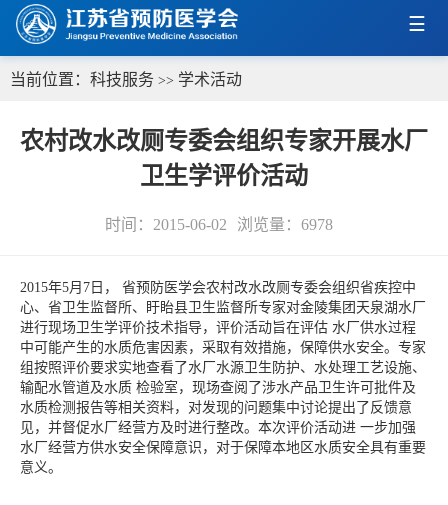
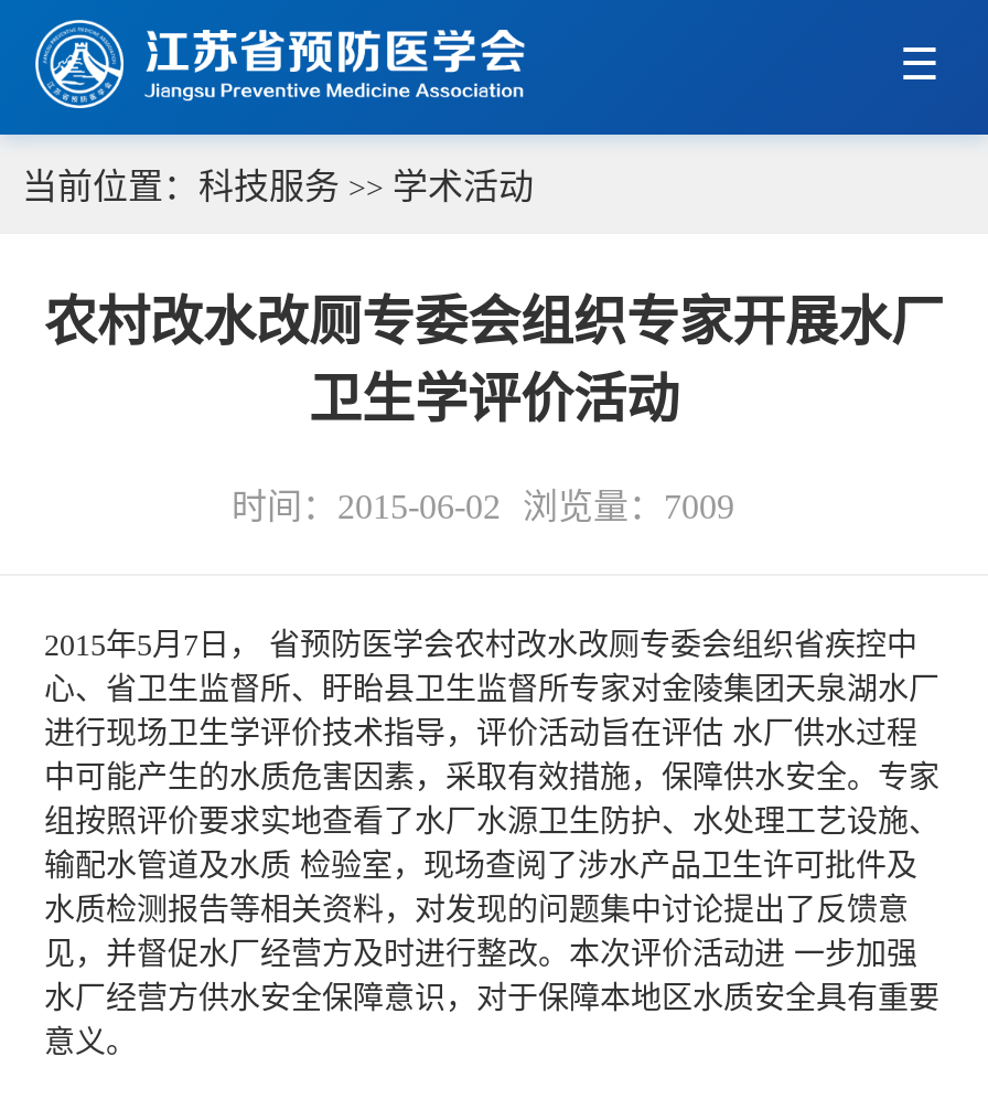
[105,216,333,233] 时间：2015-06-02 浏览量：6978 -> [232,488,734,525] 时间：2015-06-02 浏览量：7009

